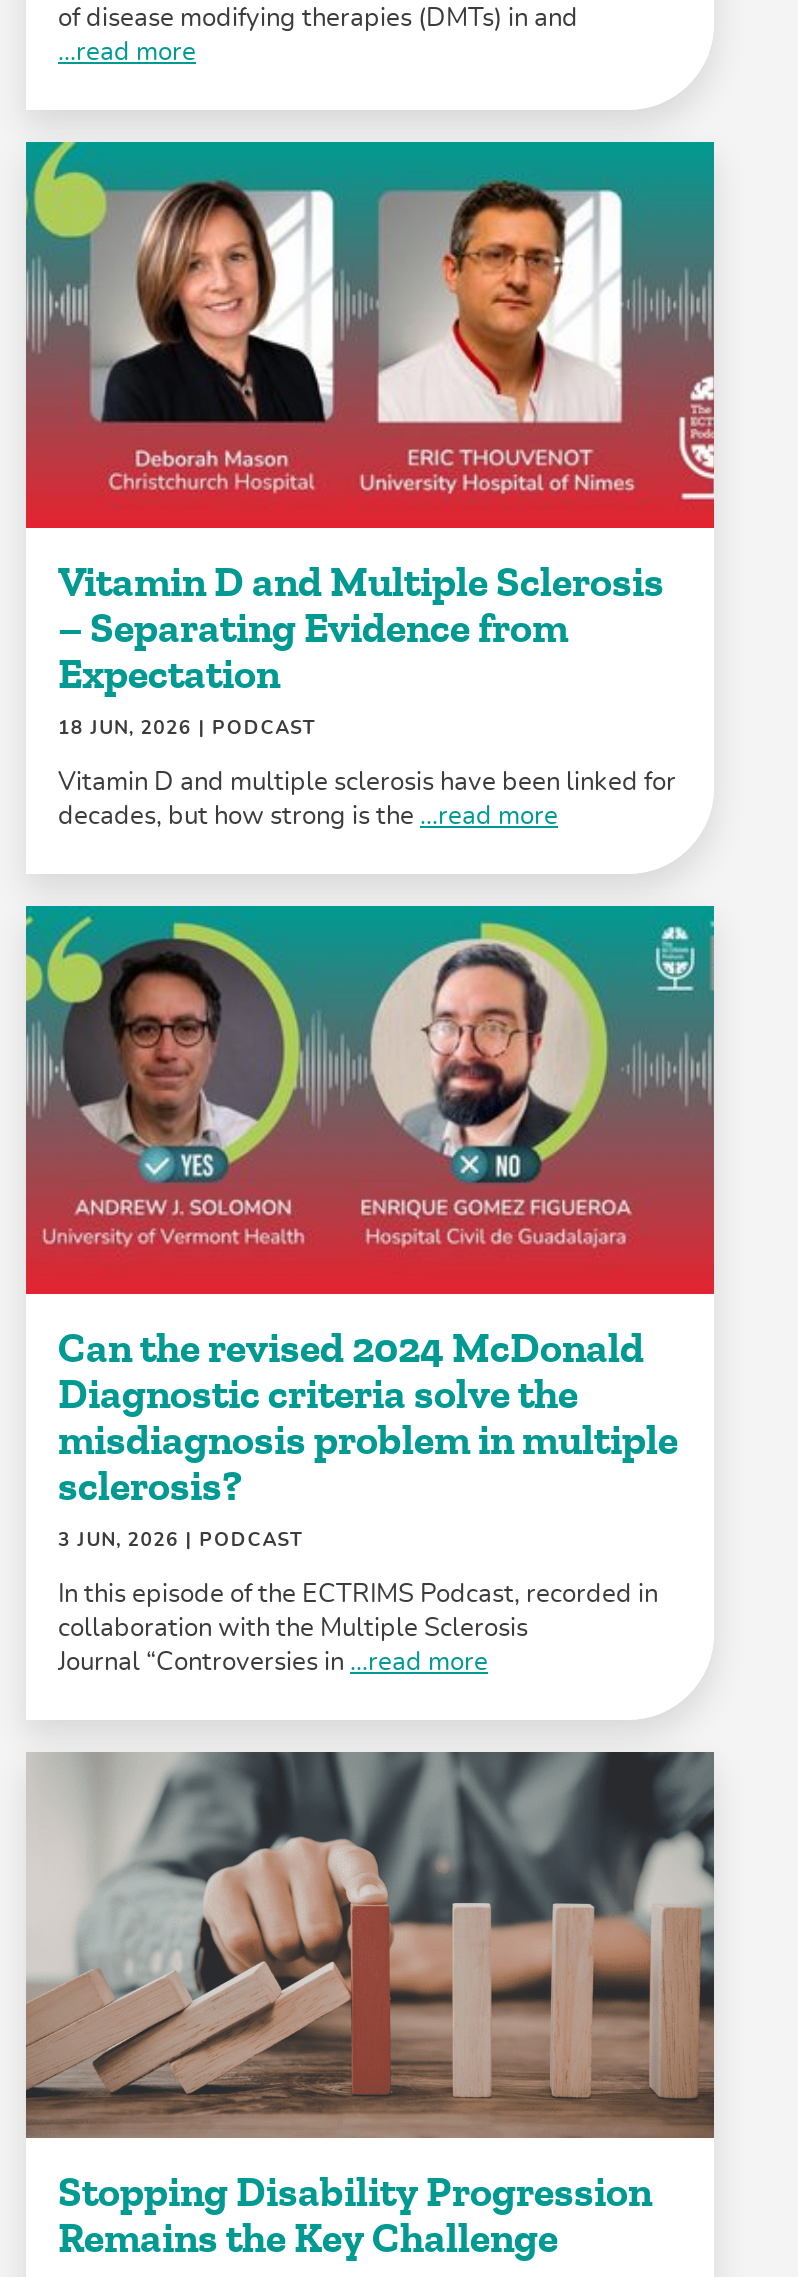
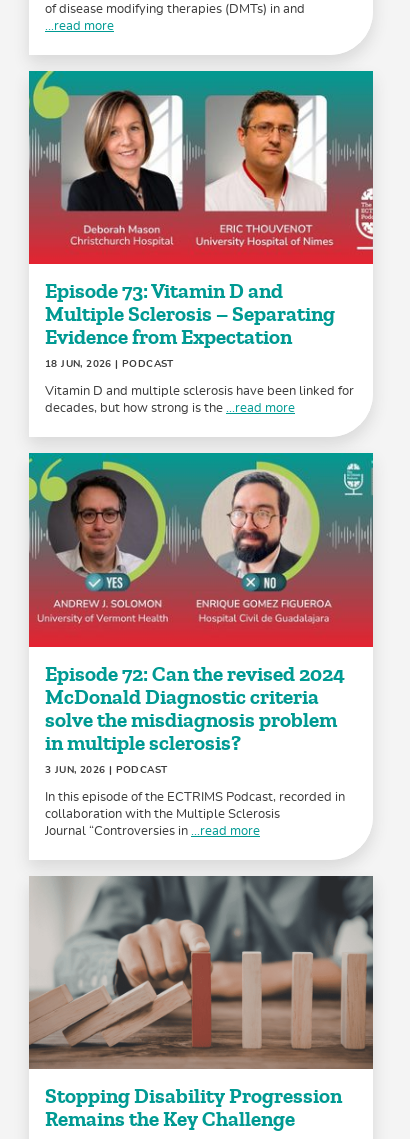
[58,558,664,700] Vitamin D and Multiple Sclerosis | – Separating Evidence from | Expectation -> [45,279,335,350] Episode 73: Vitamin D and | Multiple Sclerosis – Separating | Evidence from Expectation
[58,1323,678,1511] Can the revised 2024 McDonald | Diagnostic criteria solve the | misdiagnosis problem in multiple | sclerosis? -> [45,662,345,756] Episode 72: Can the revised 2024 | McDonald Diagnostic criteria | solve the misdiagnosis problem | in multiple sclerosis?

